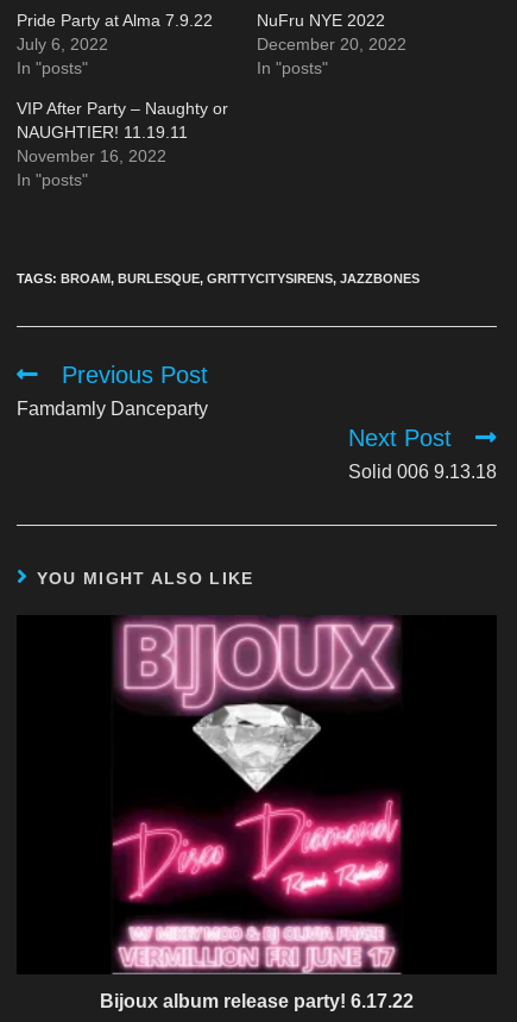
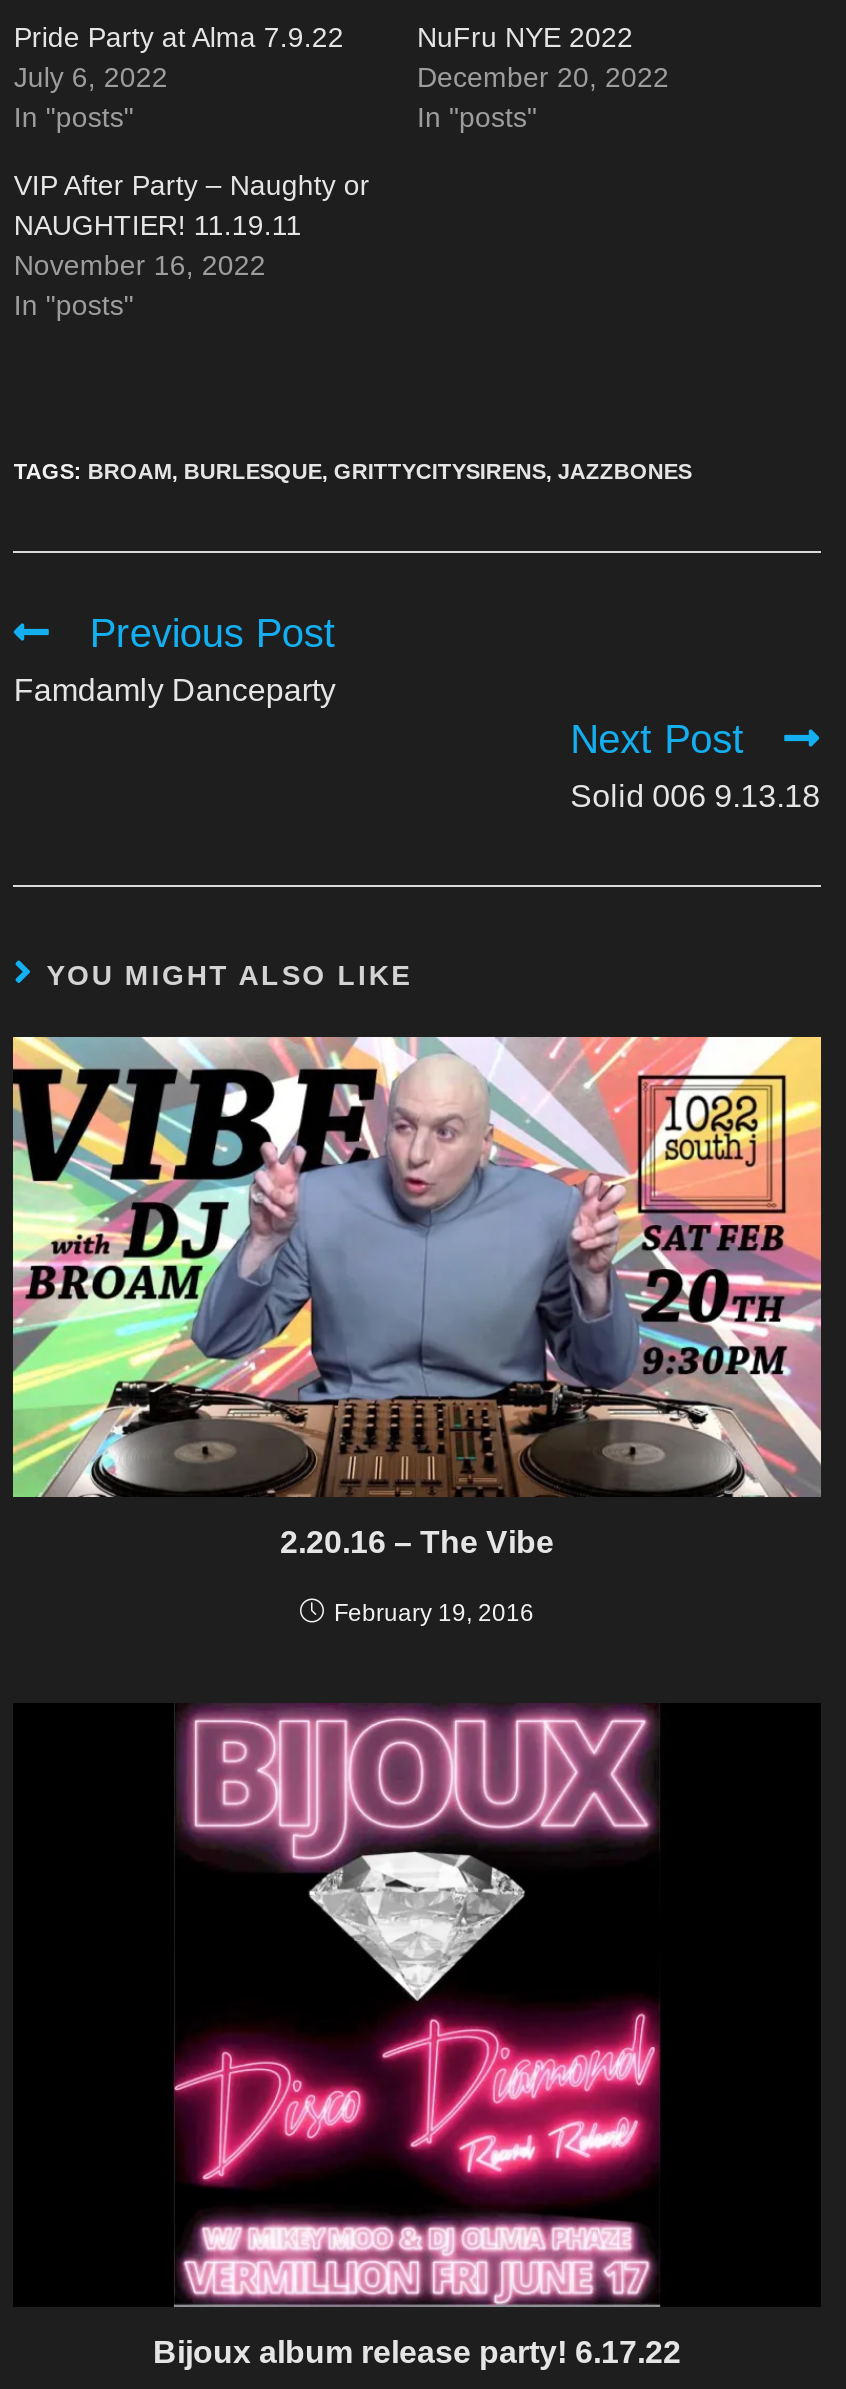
none -> [11,1035,823,1627] [image] | 2.20.16 – The Vibe | February 19, 2016

